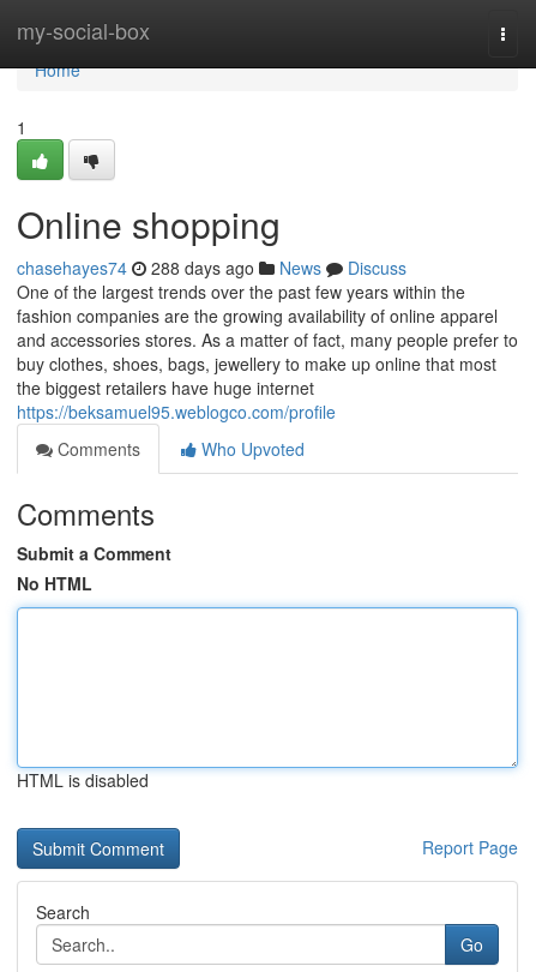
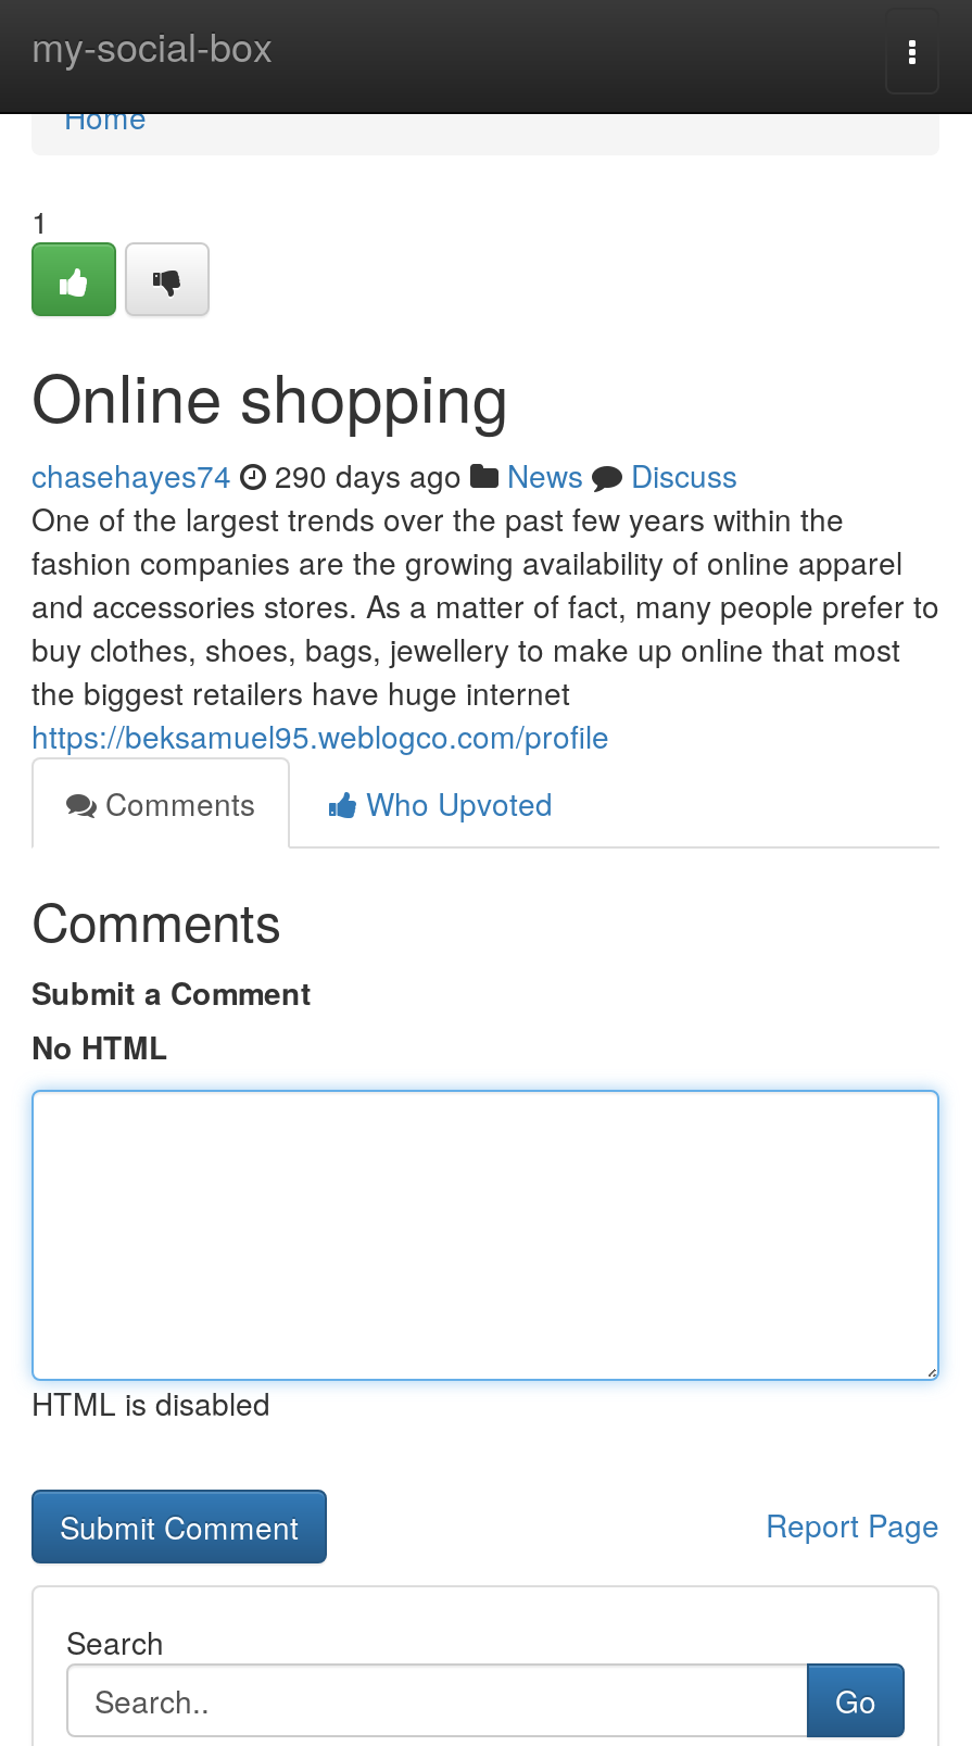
[17,256,406,280] chasehayes74 288 days ago News Discuss -> [31,453,737,497] chasehayes74 290 days ago News Discuss

